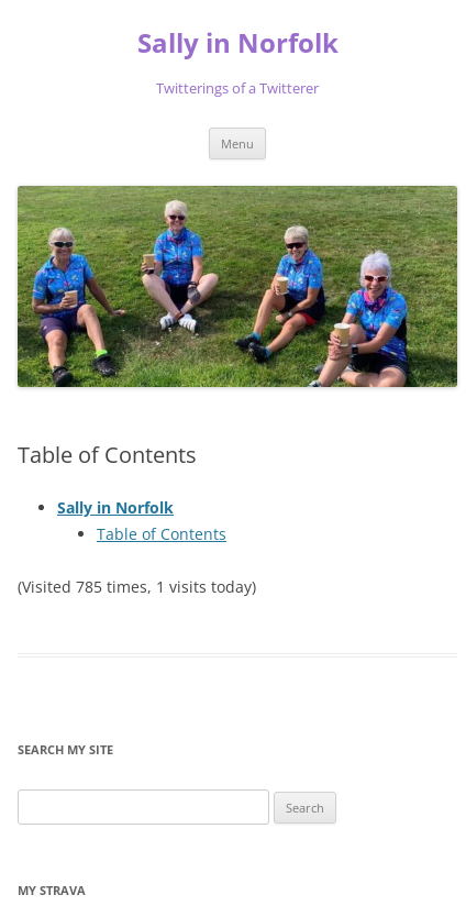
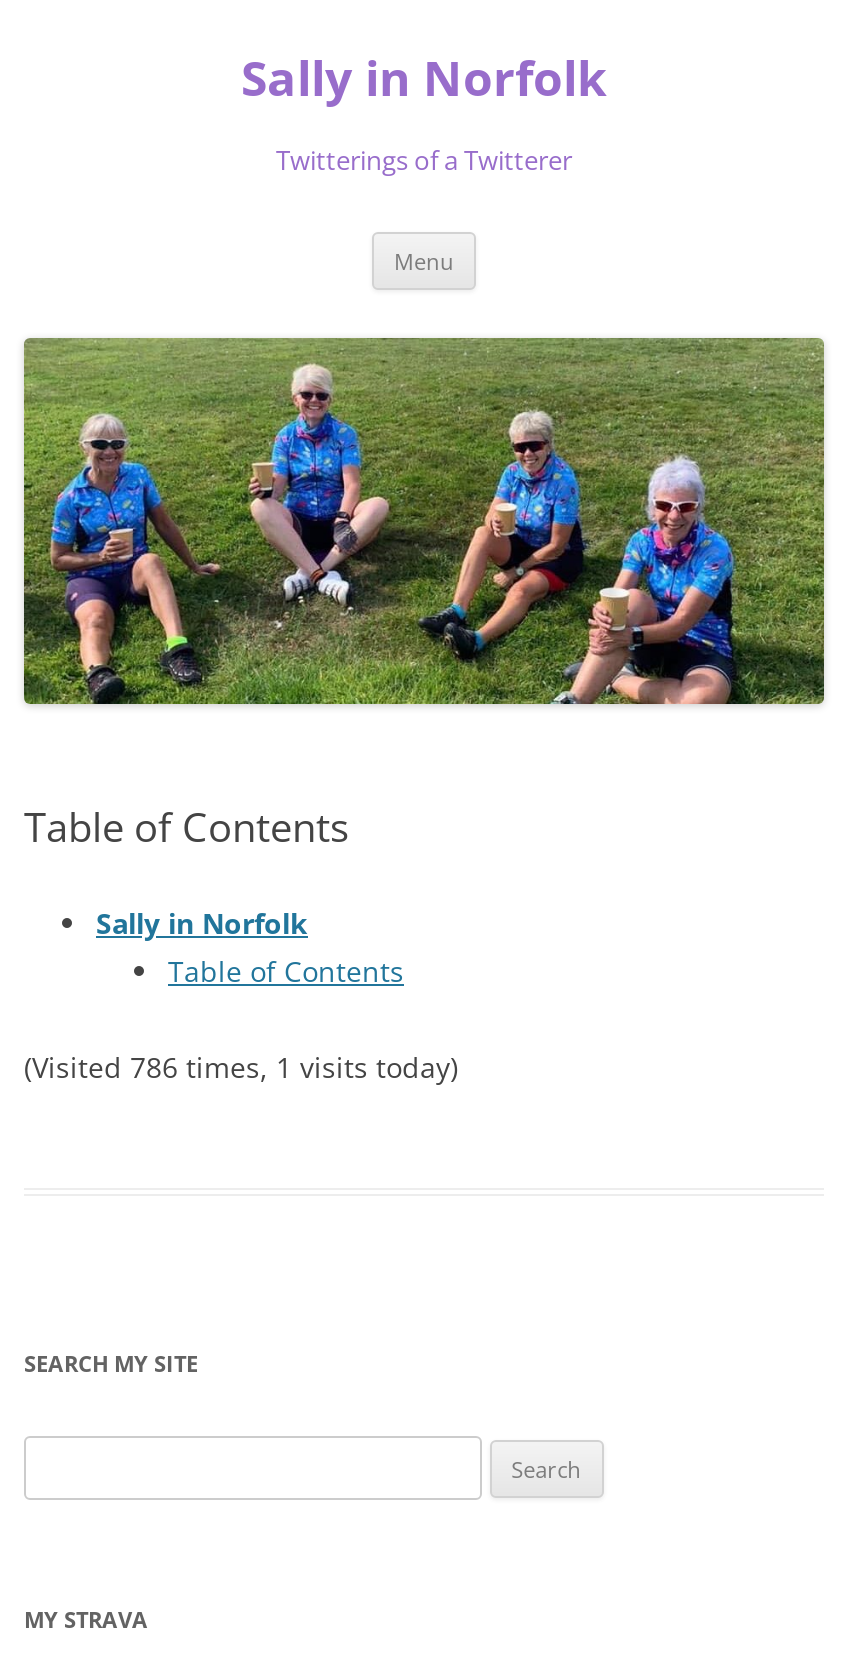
[18,576,256,597] (Visited 785 times, 1 visits today) -> [24,1048,458,1086] (Visited 786 times, 1 visits today)

